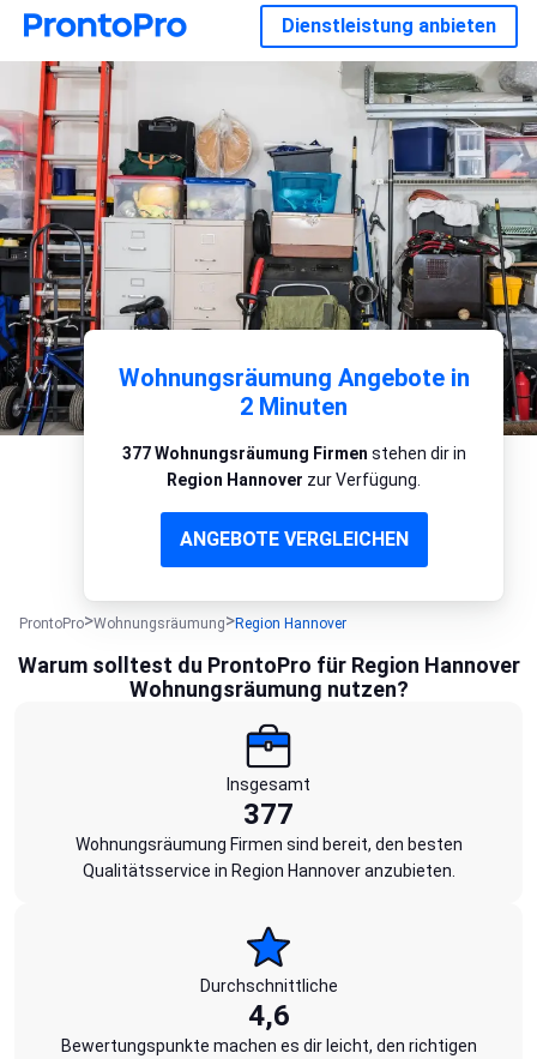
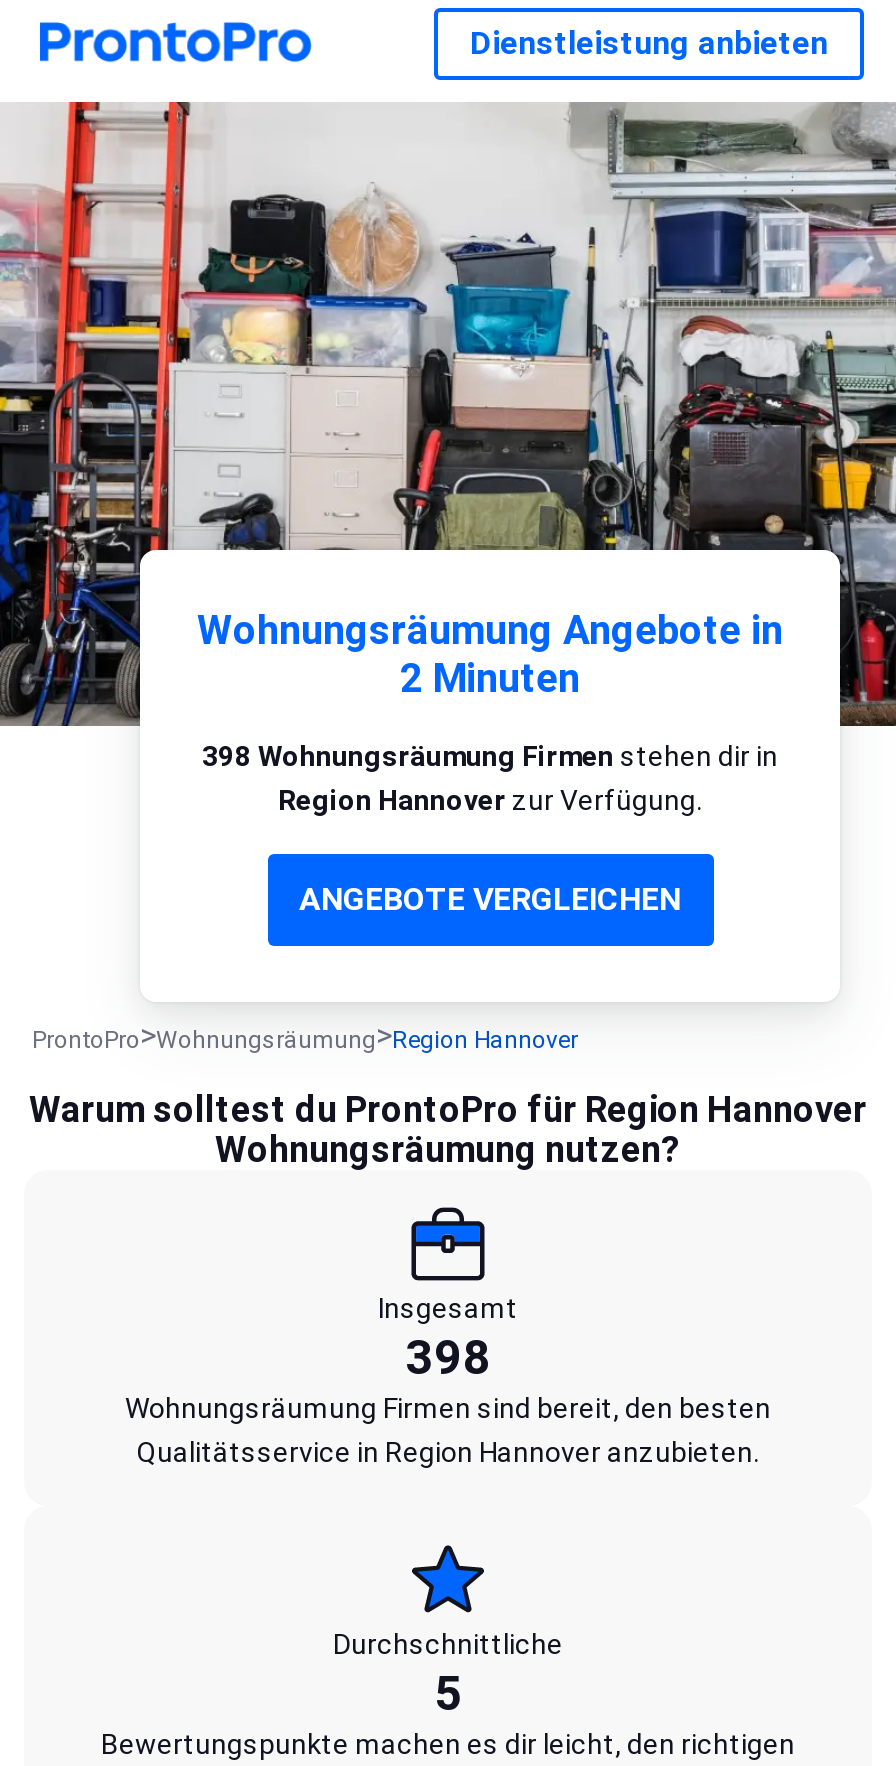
[122,444,466,463] 377 Wohnungsräumung Firmen stehen dir in -> [202,740,778,772] 398 Wohnungsräumung Firmen stehen dir in
[243,797,294,831] 377 -> [406,1330,490,1386] 398
[248,999,289,1032] 4,6 -> [434,1666,462,1722] 5

